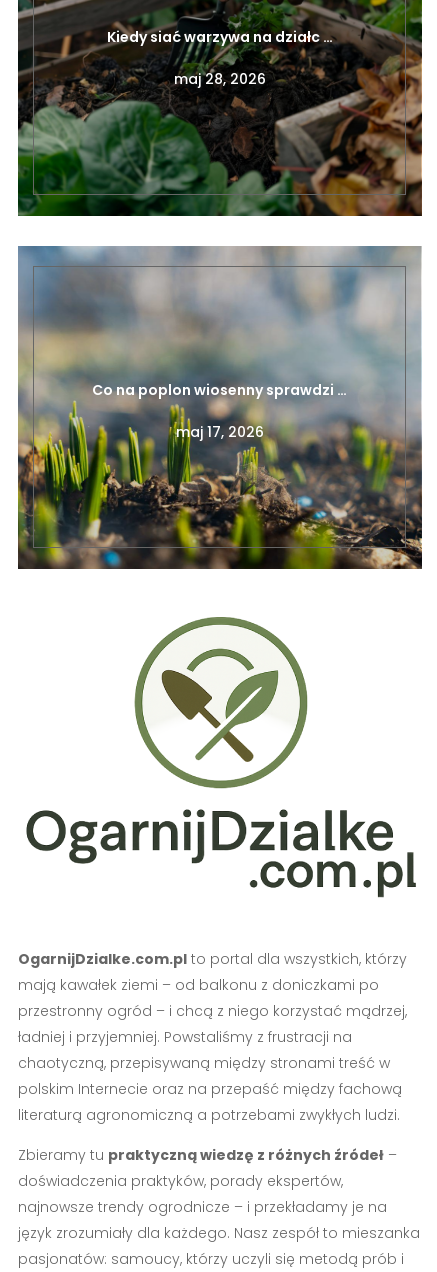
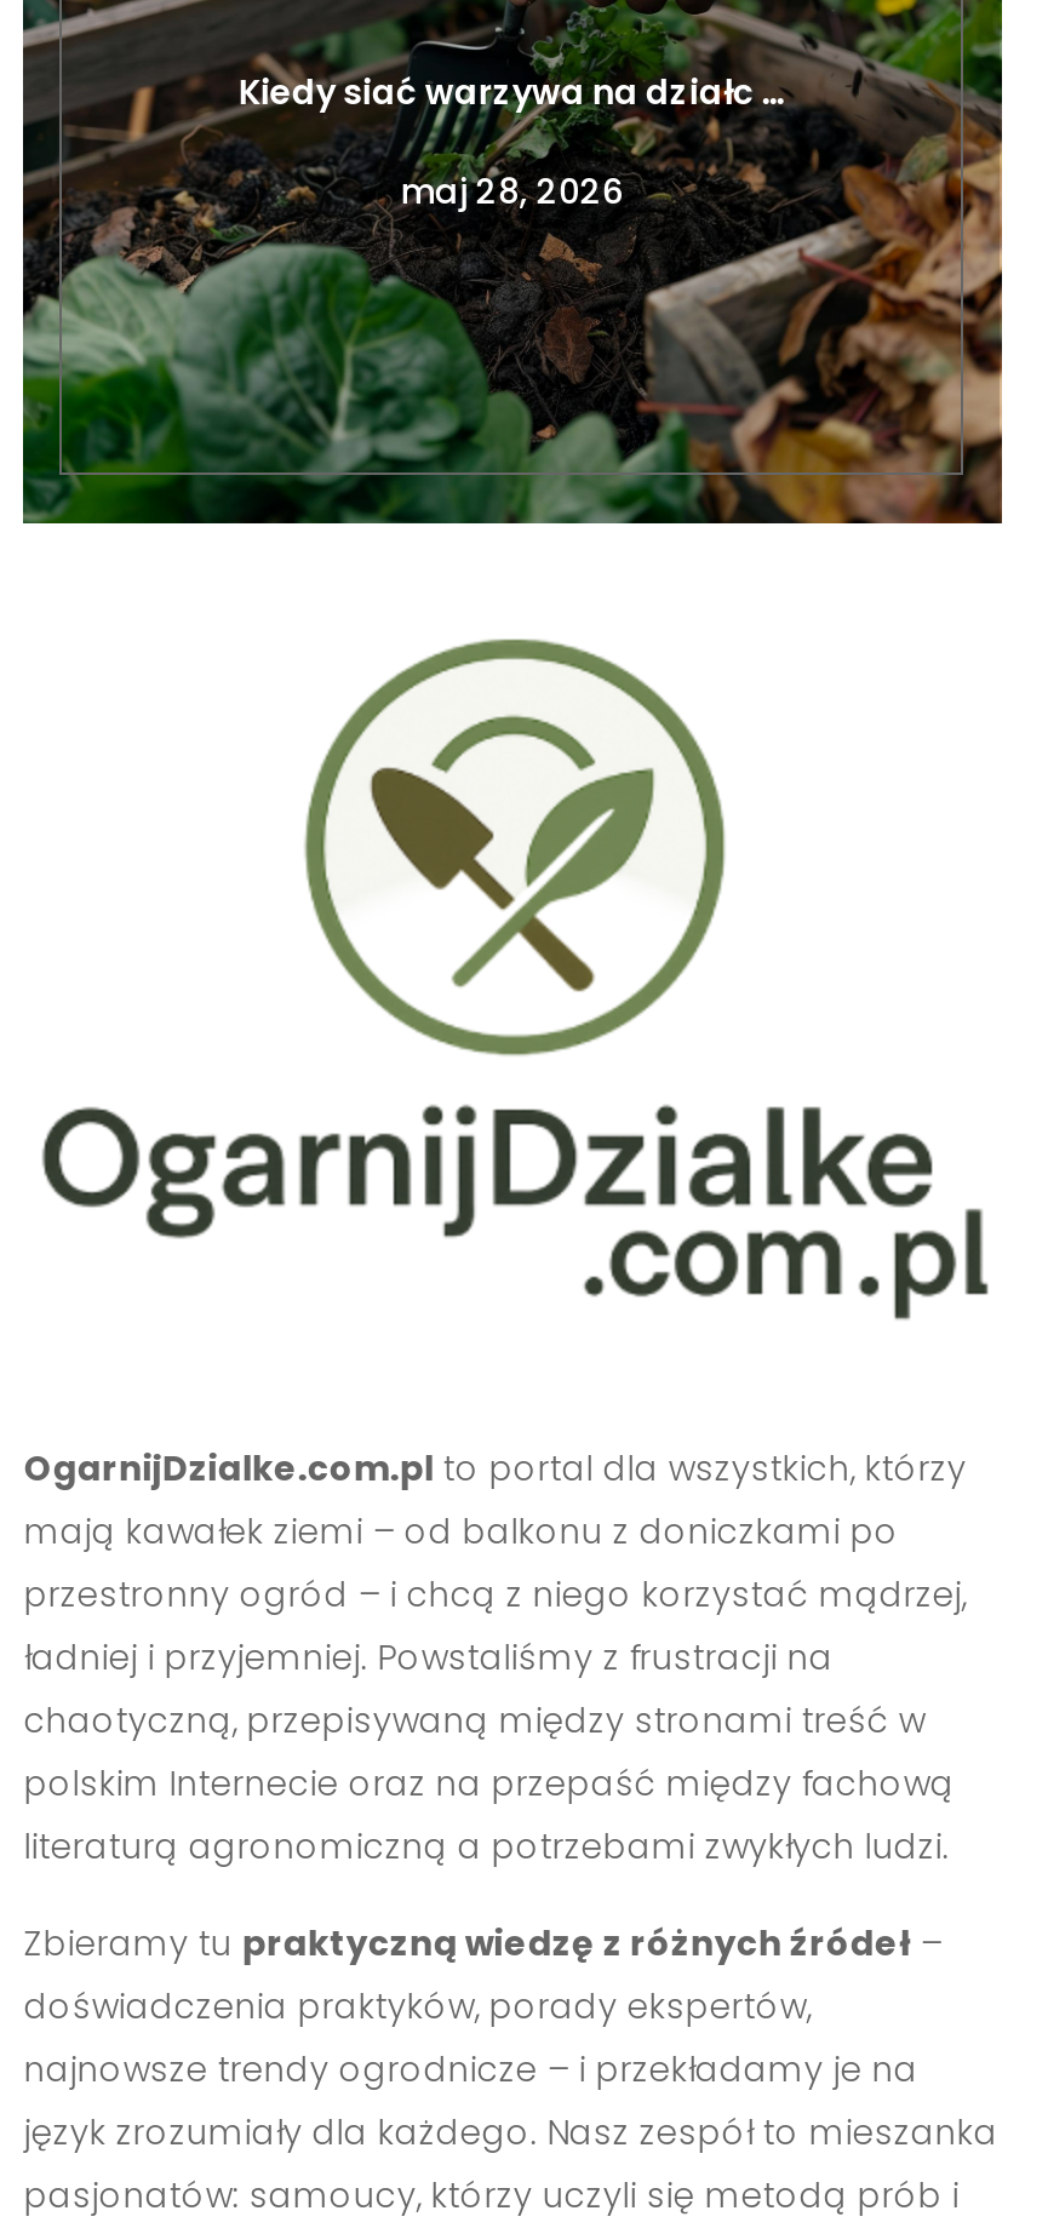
[17,245,422,570] [image] | Co na poplon wiosenny sprawdzi … | maj 17, 2026 -> none

